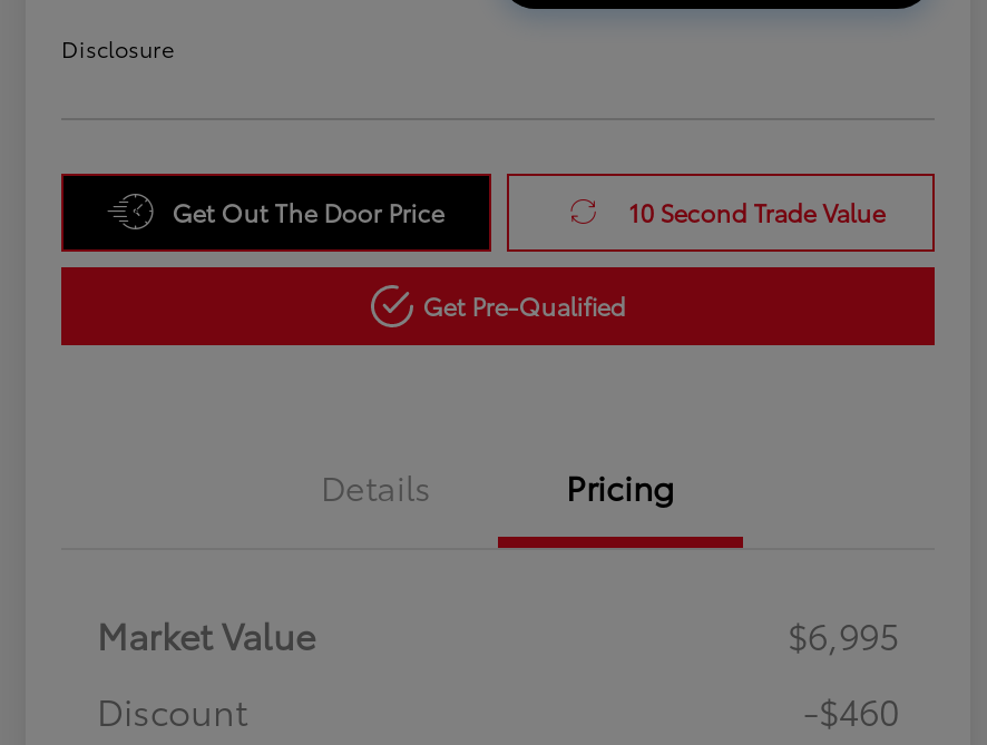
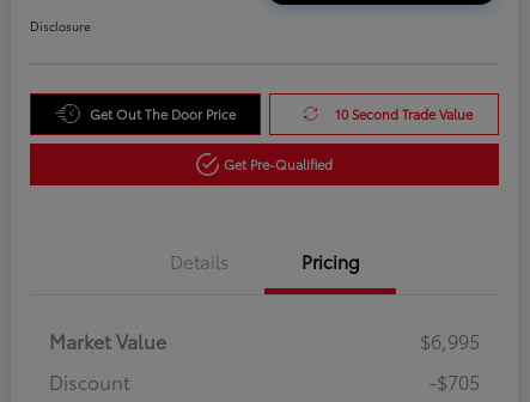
[803,683,899,735] -$460 -> [428,367,480,395] -$705

